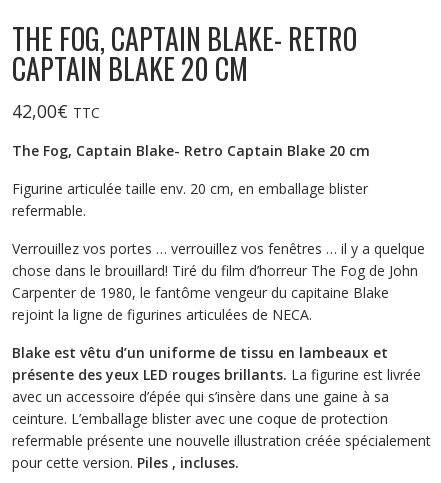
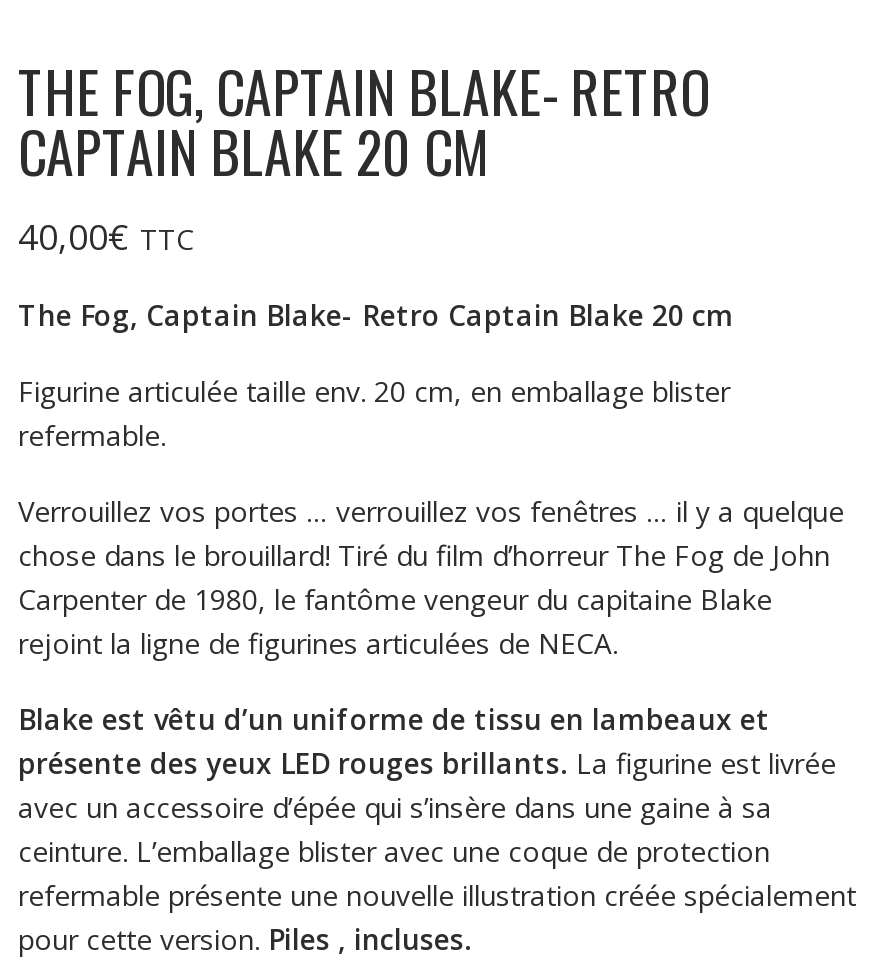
[12,99,100,123] 42,00€ TTC -> [18,212,194,260] 40,00€ TTC

